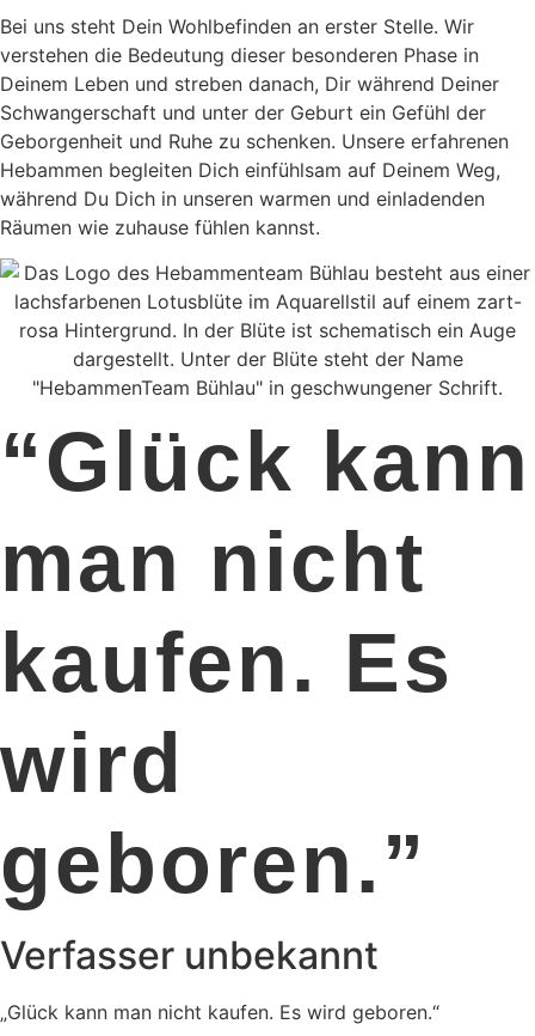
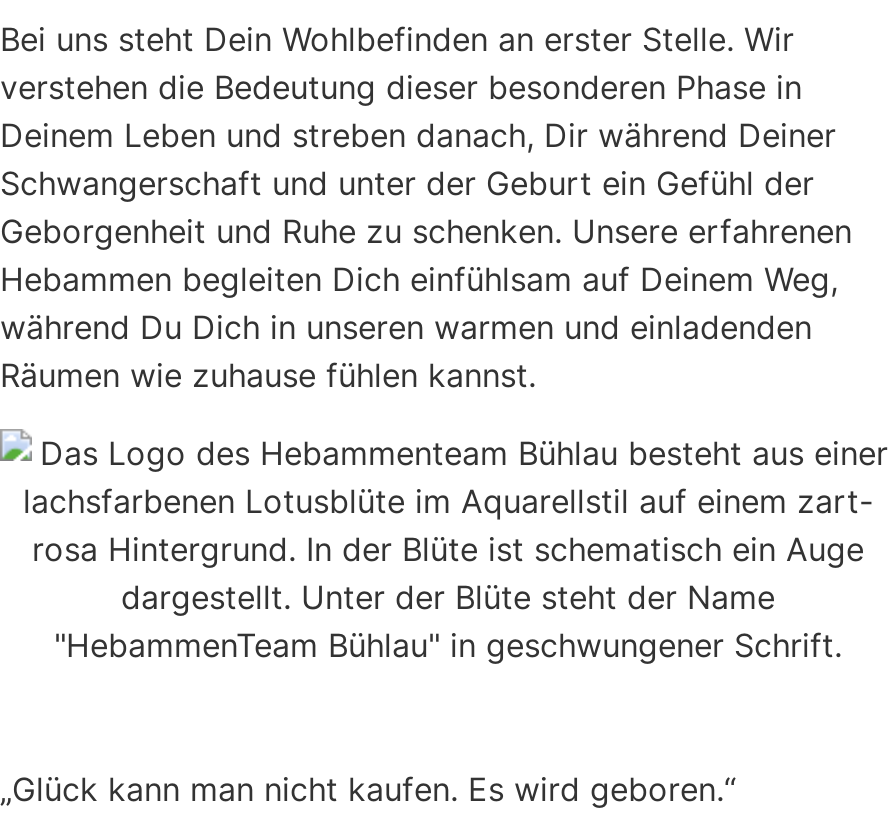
[0,415,531,979] “Glück kann | man nicht | kaufen. Es | wird | geboren.” | Verfasser unbekannt -> none

